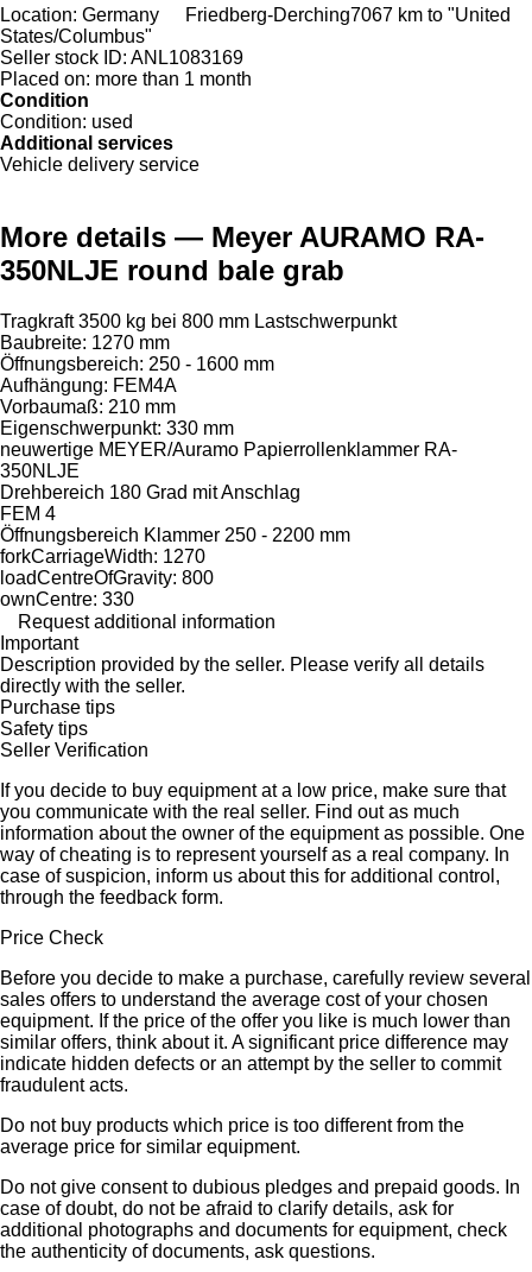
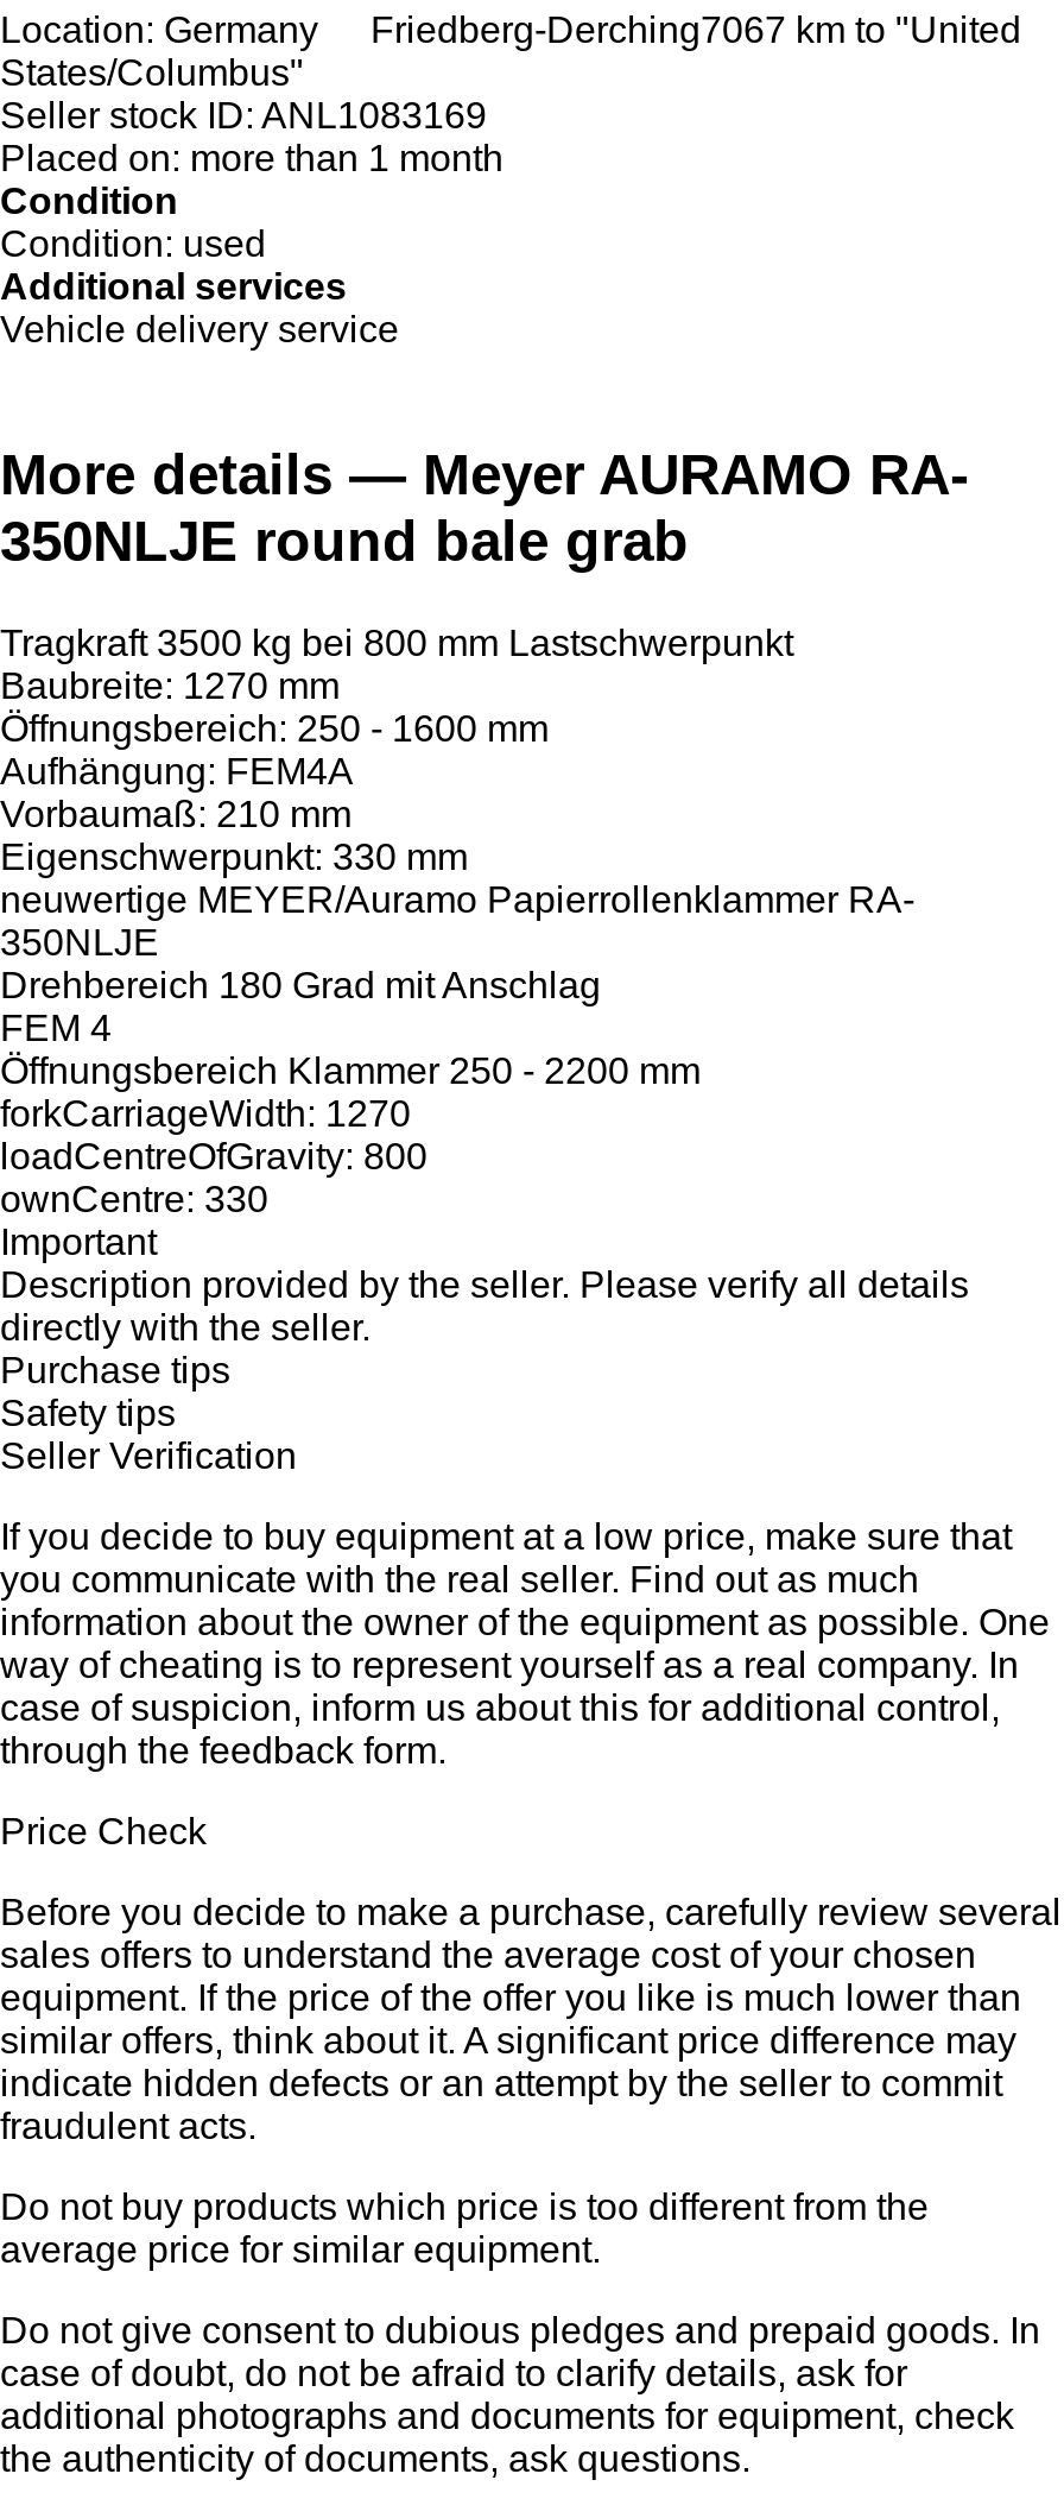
[18,611,275,631] Request additional information -> none

